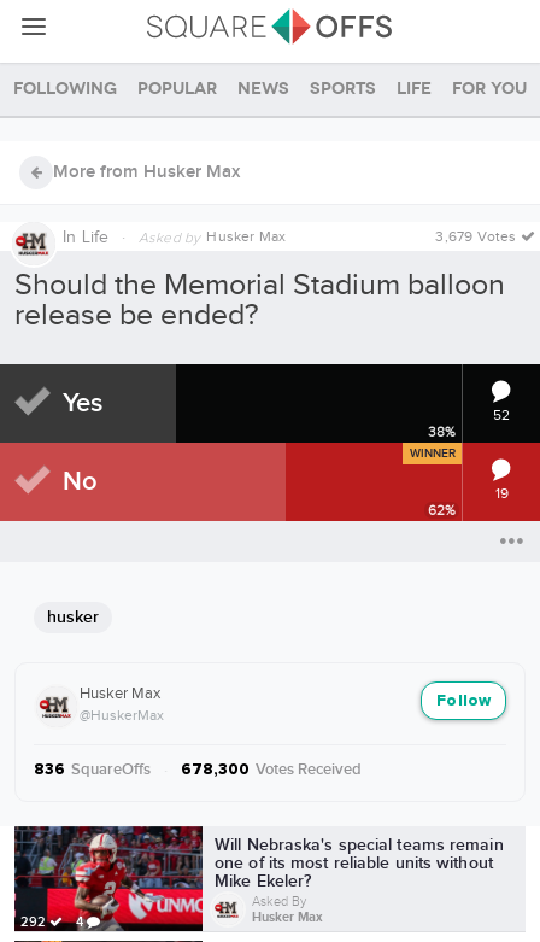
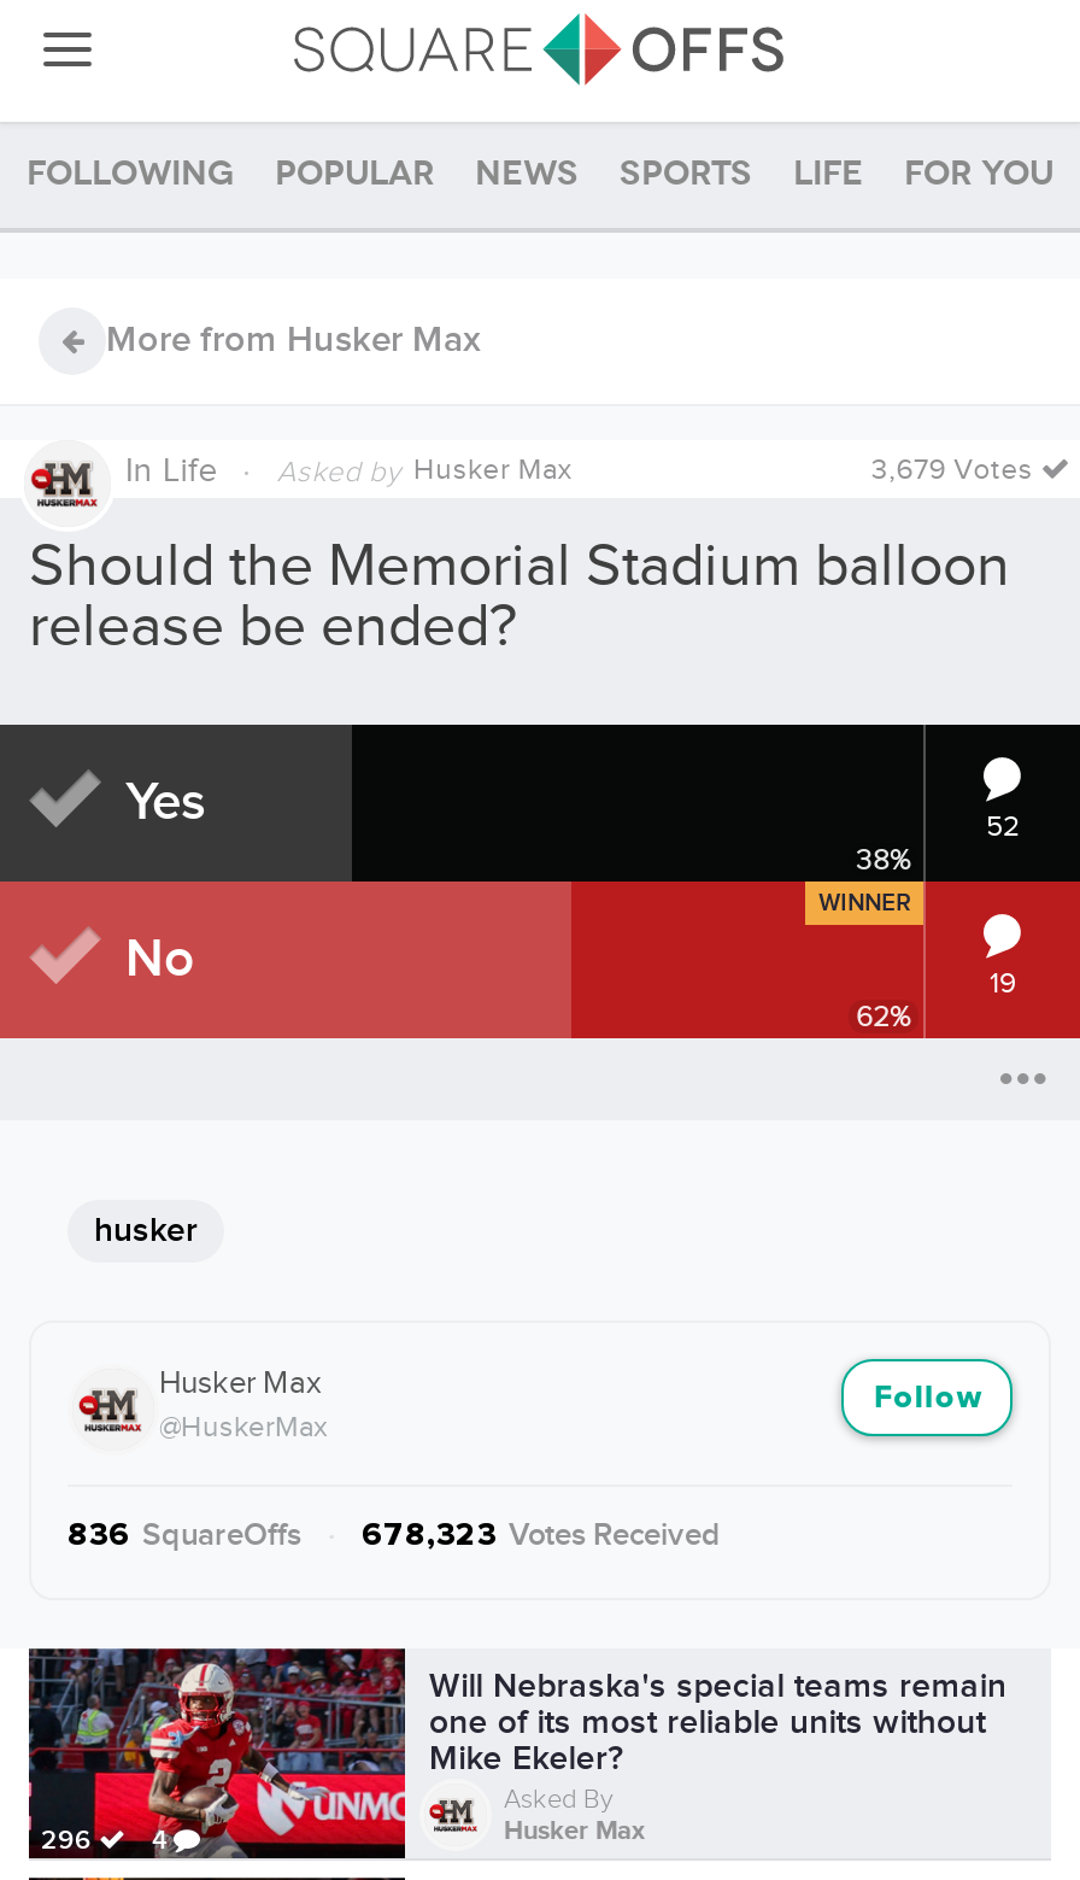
[181,760,362,779] 678,300 Votes Received -> [362,1516,721,1554] 678,323 Votes Received
[20,914,87,930] 292 4 -> [41,1824,174,1855] 296 4

